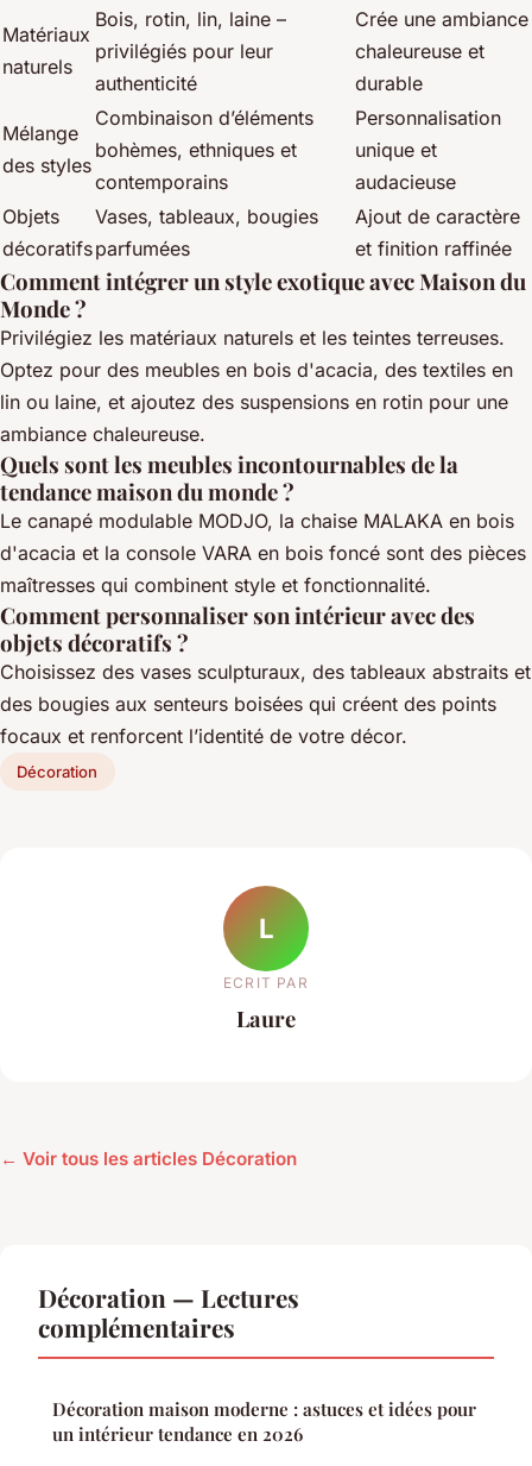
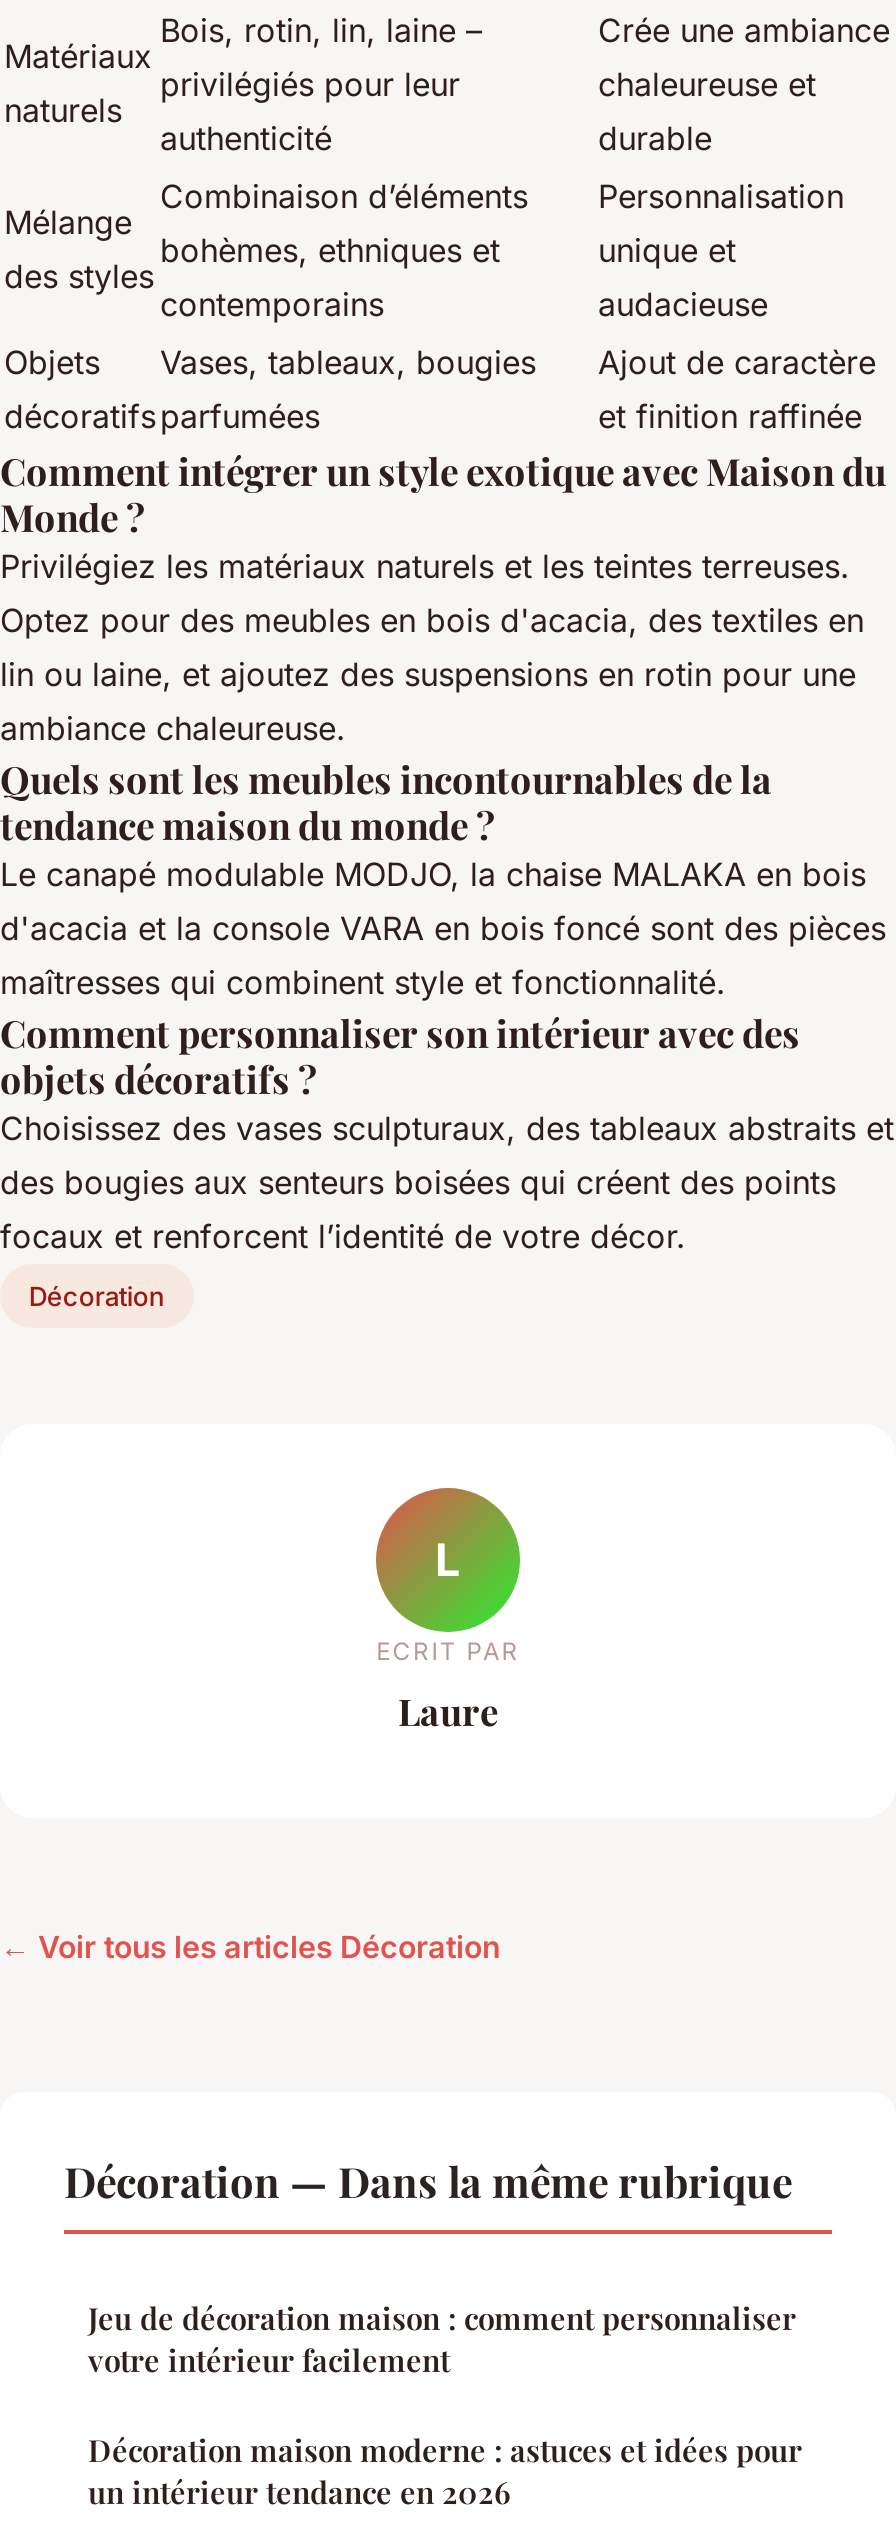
[38,1281,299,1344] Décoration — Lectures | complémentaires -> [64,2152,796,2380] Décoration — Dans la même rubrique | Jeu de décoration maison : comment personnaliser | votre intérieur facilement

